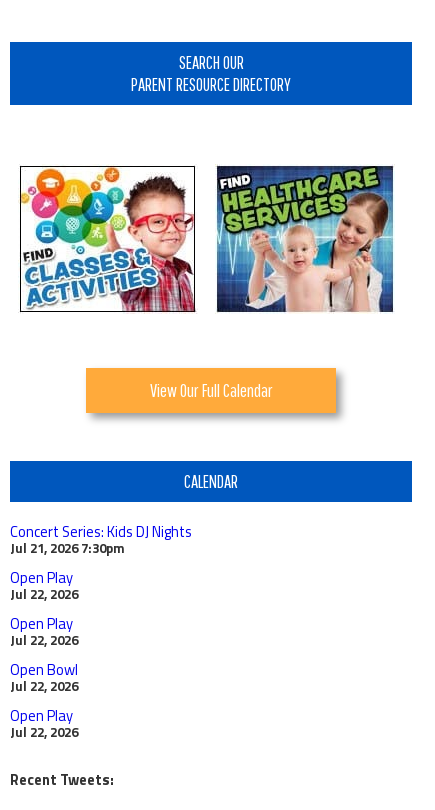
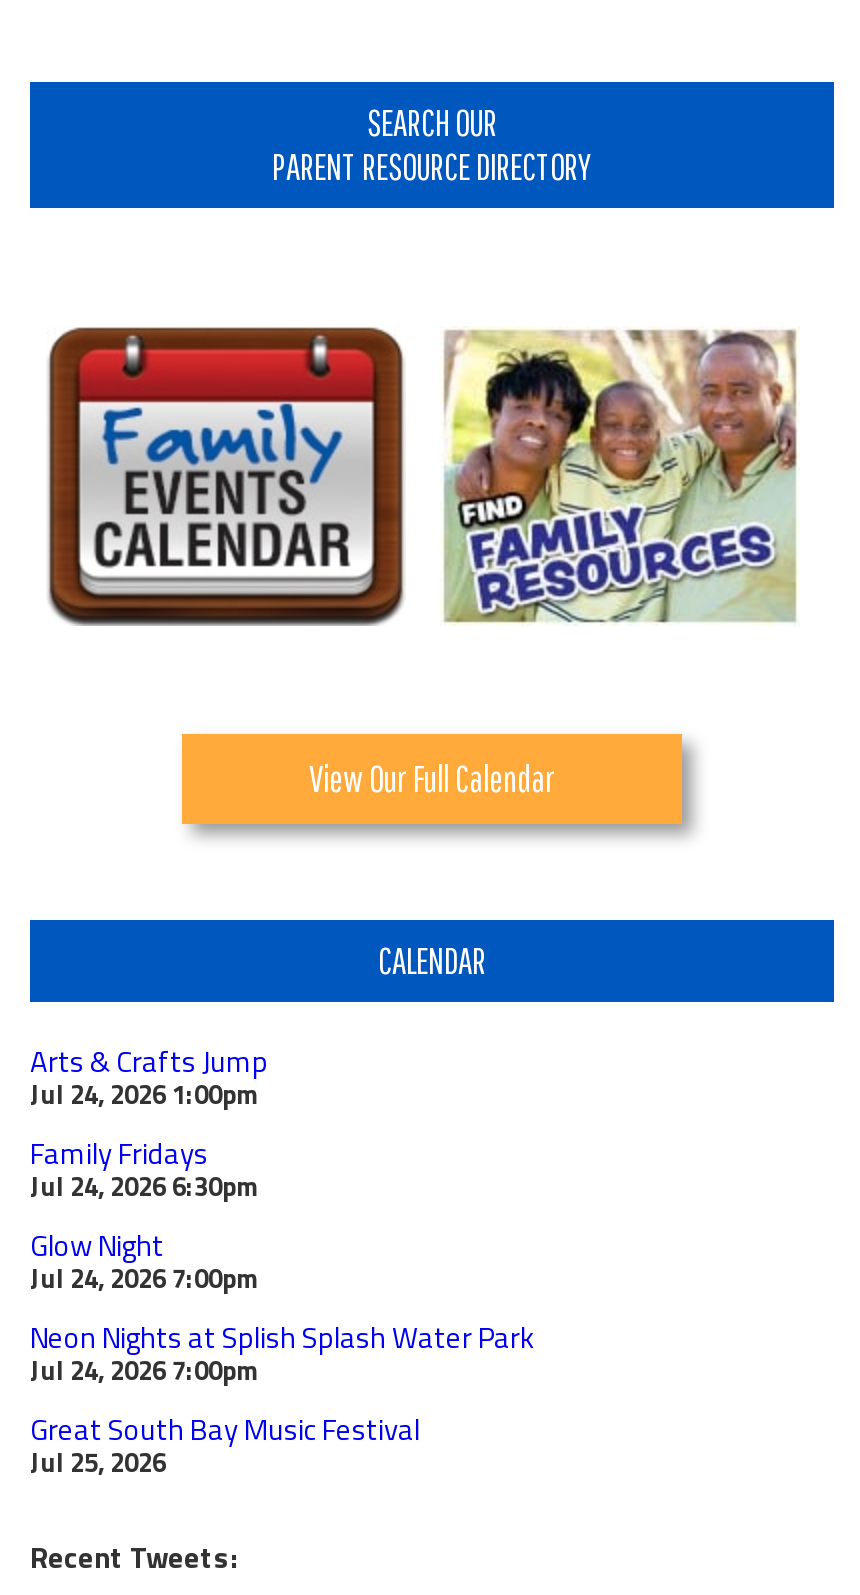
[19,165,197,313] [image] -> [50,328,402,624] [image]
[216,165,394,313] [image] -> [442,328,798,624] [image]
[10,520,192,742] Concert Series: Kids DJ Nights | Jul 21, 2026 7:30pm | Open Play | Jul 22, 2026 | Open Play | Jul 22, 2026 | Open Bowl | Jul 22, 2026 | Open Play | Jul 22, 2026 -> [30,1039,534,1483] Arts & Crafts Jump | Jul 24, 2026 1:00pm | Family Fridays | Jul 24, 2026 6:30pm | Glow Night | Jul 24, 2026 7:00pm | Neon Nights at Splish Splash Water Park | Jul 24, 2026 7:00pm | Great South Bay Music Festival | Jul 25, 2026

